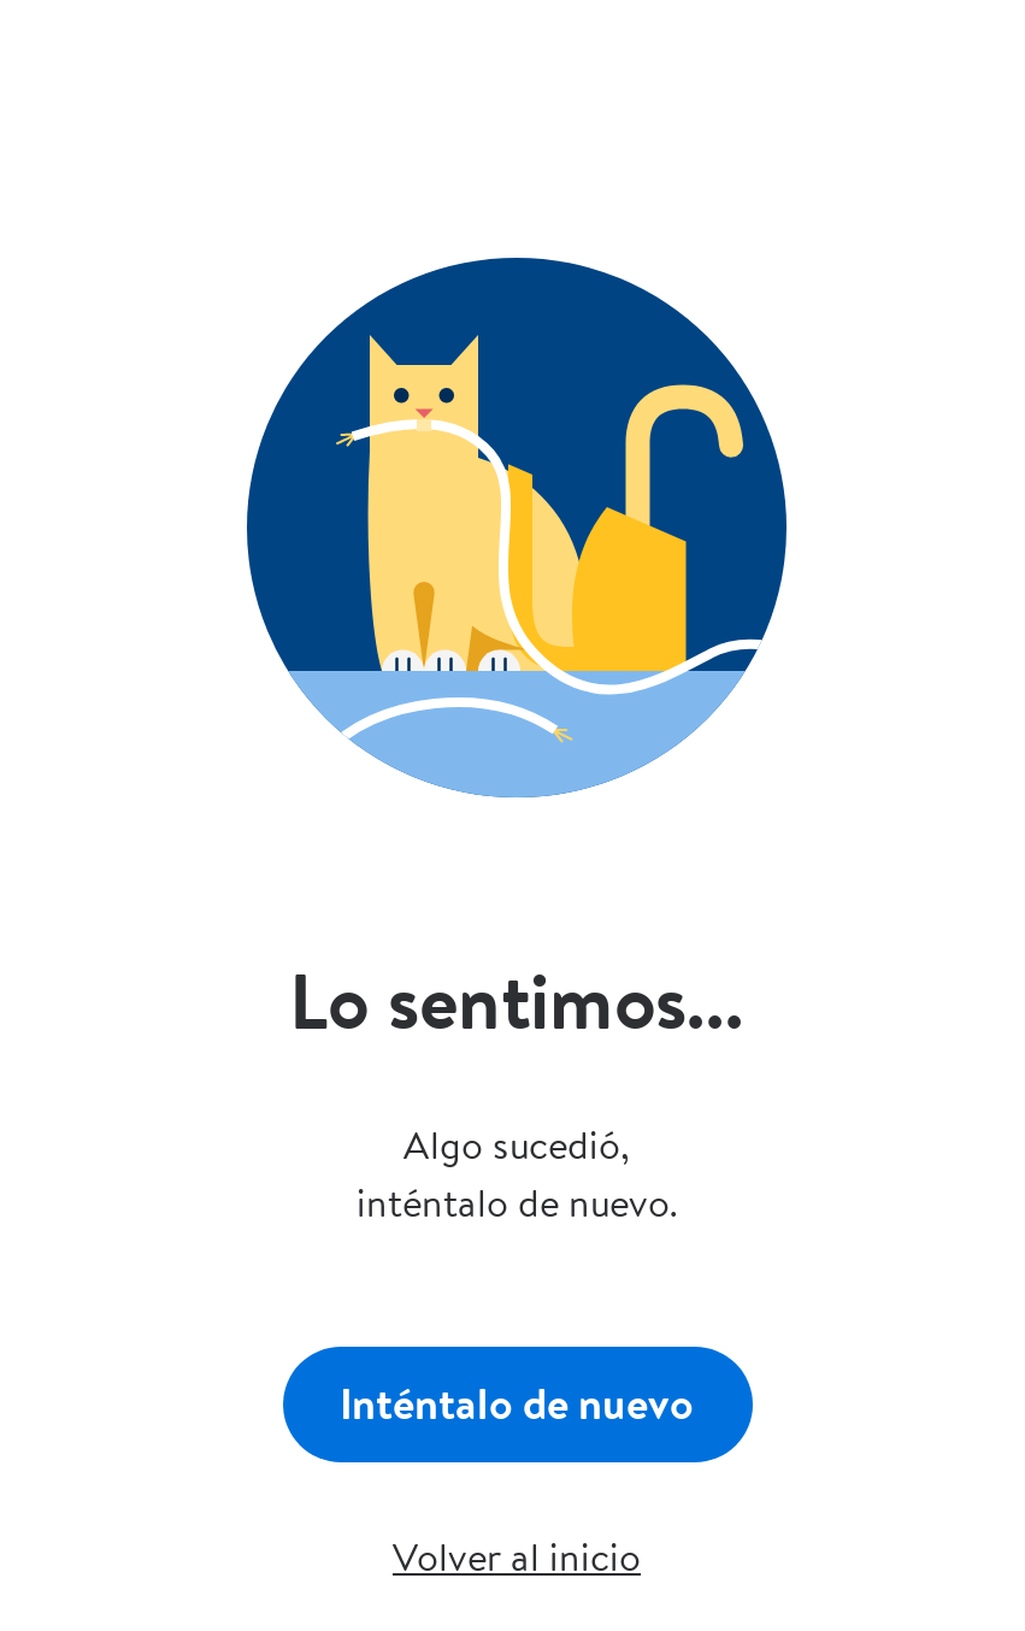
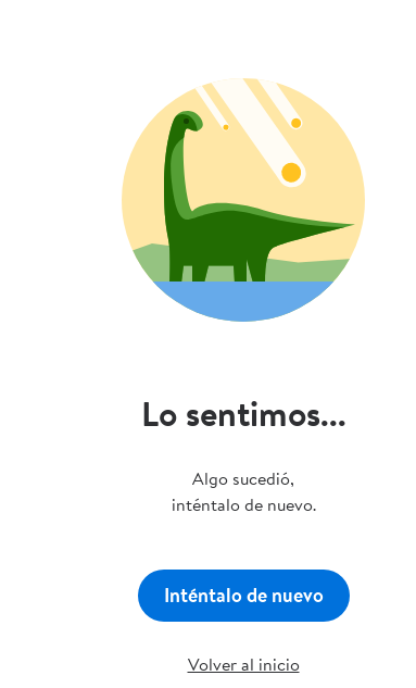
[245,255,789,744] [image] -> [122,78,365,297] [image]

